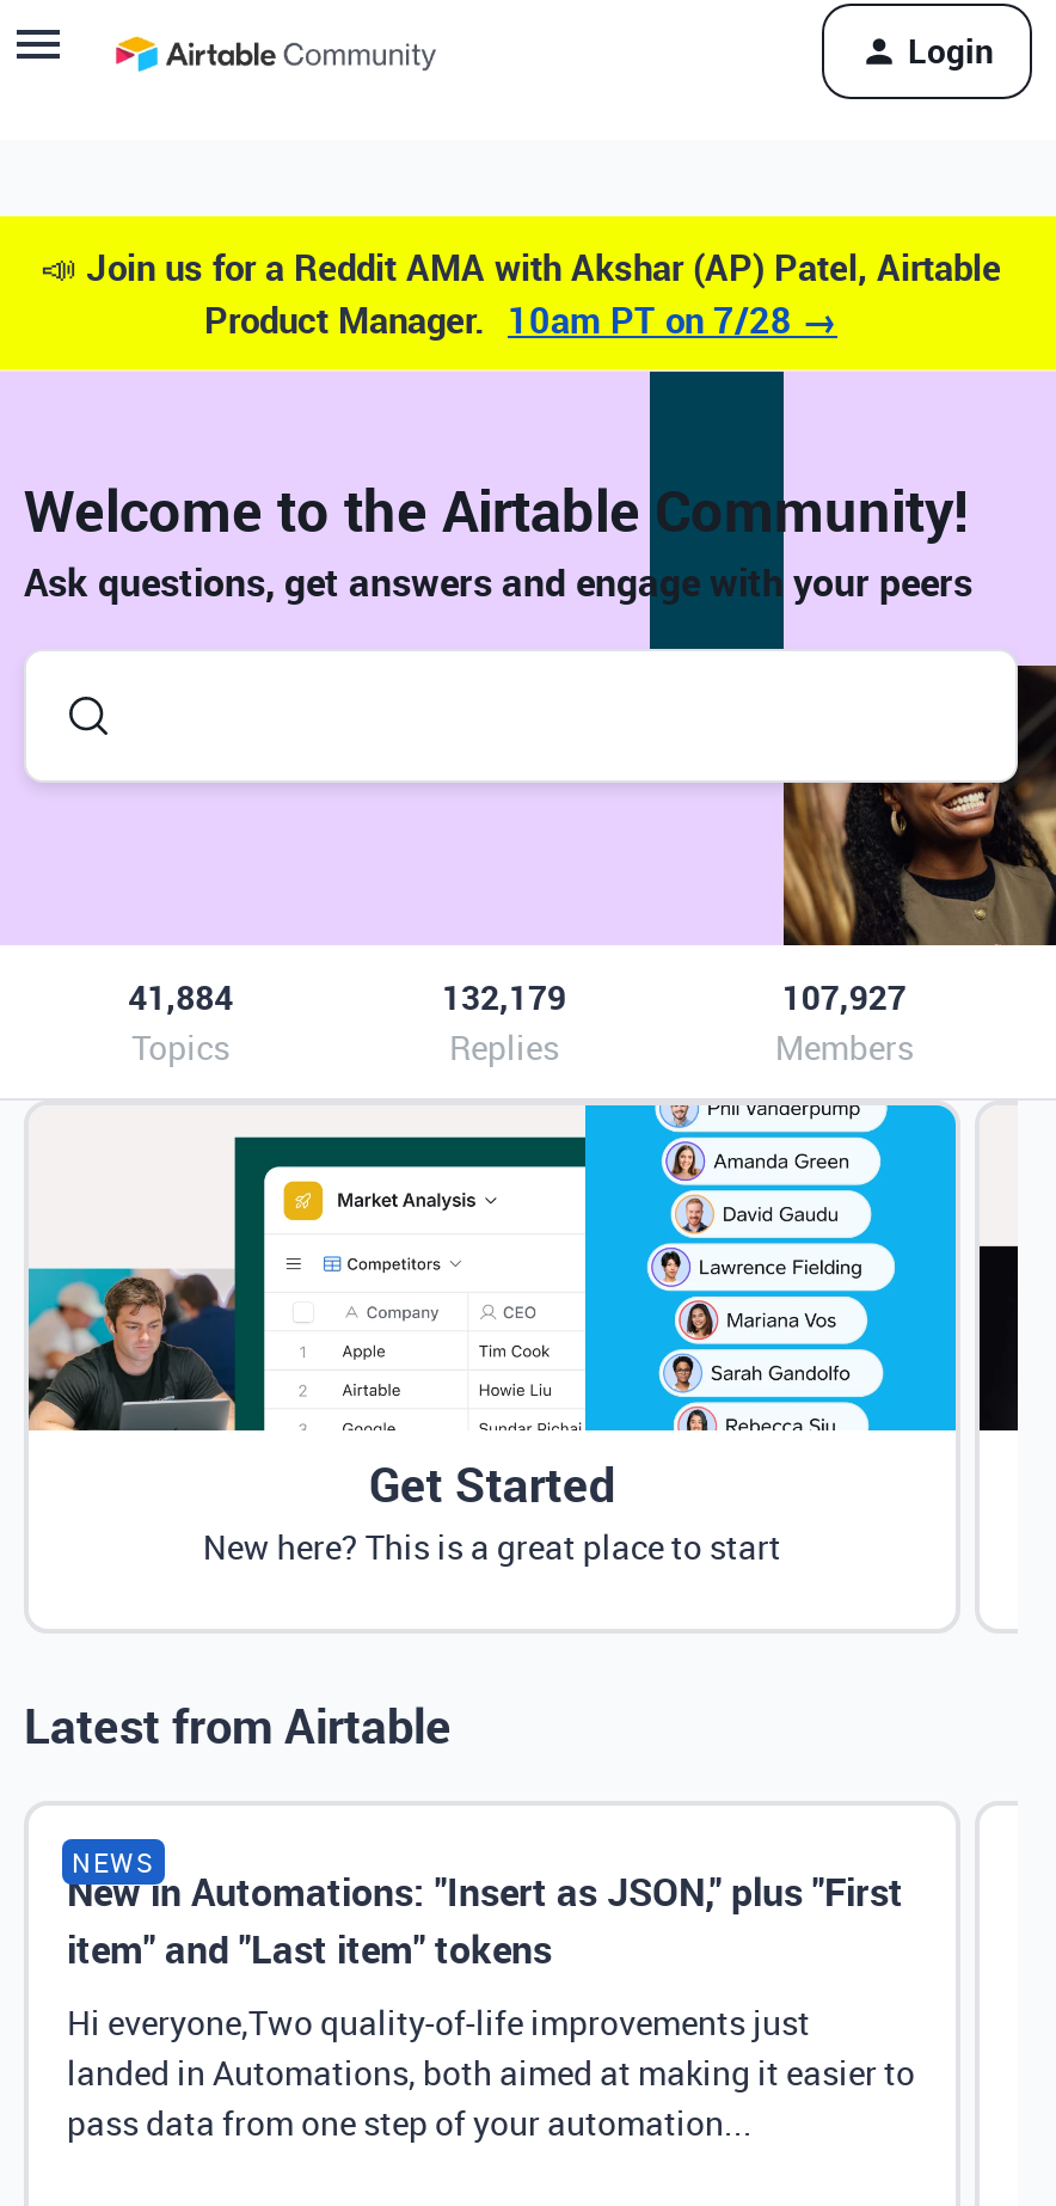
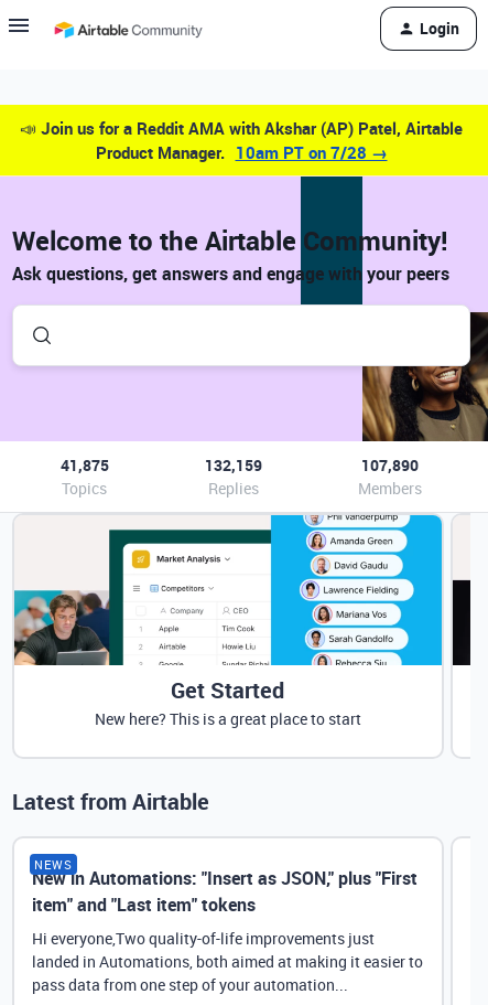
[128,974,233,1019] 41,884 -> [60,455,109,475] 41,875
[442,974,566,1019] 132,179 -> [205,455,262,475] 132,159
[782,974,906,1019] 107,927 -> [362,455,419,475] 107,890

